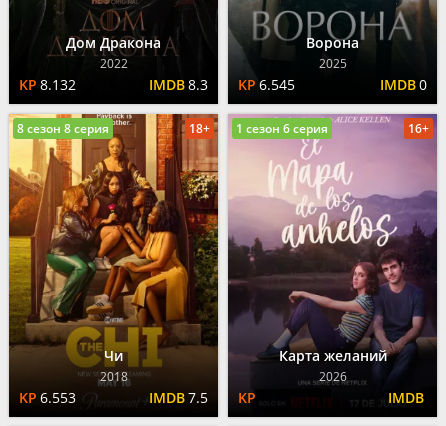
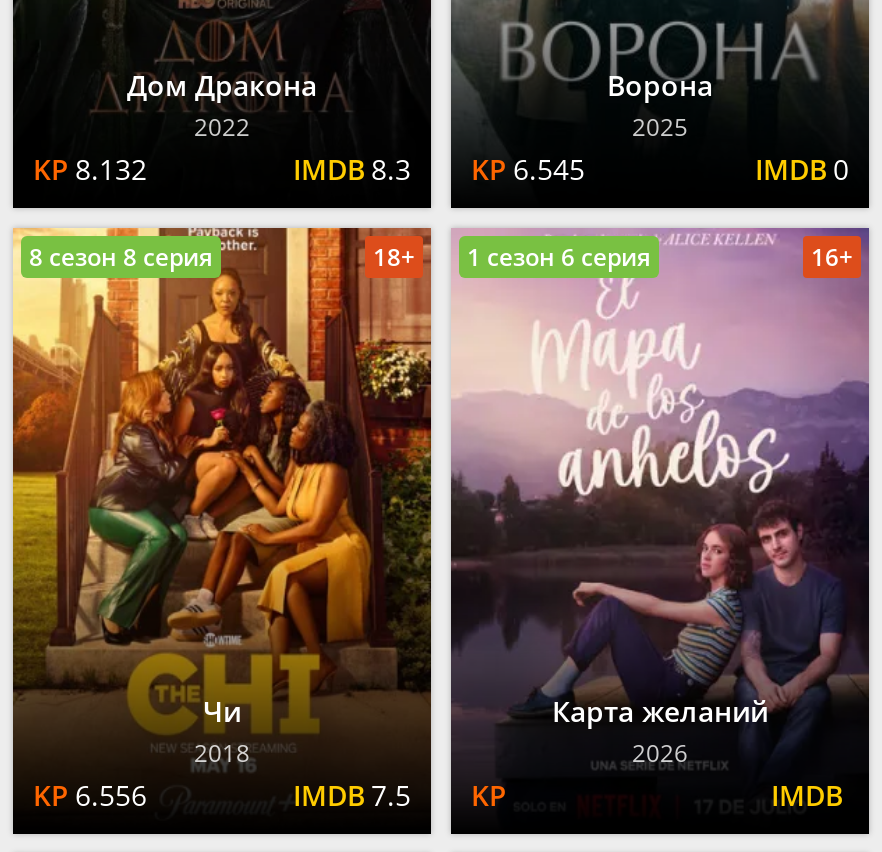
[40,388,76,407] 6.553 -> [75,776,147,814] 6.556

